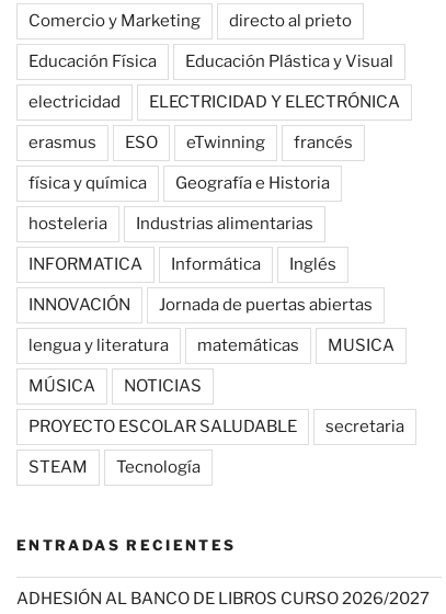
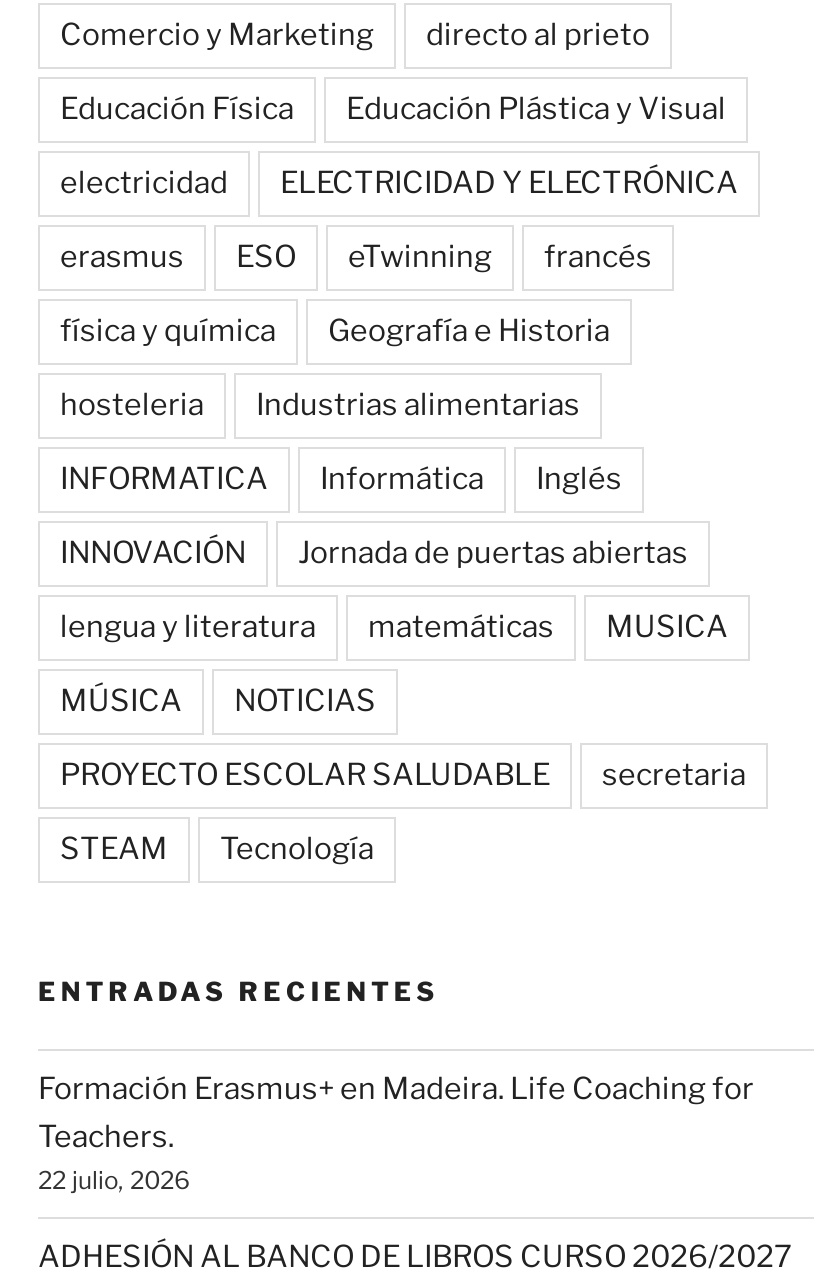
none -> [38,1071,754,1195] Formación Erasmus+ en Madeira. Life Coaching for | Teachers. | 22 julio, 2026

